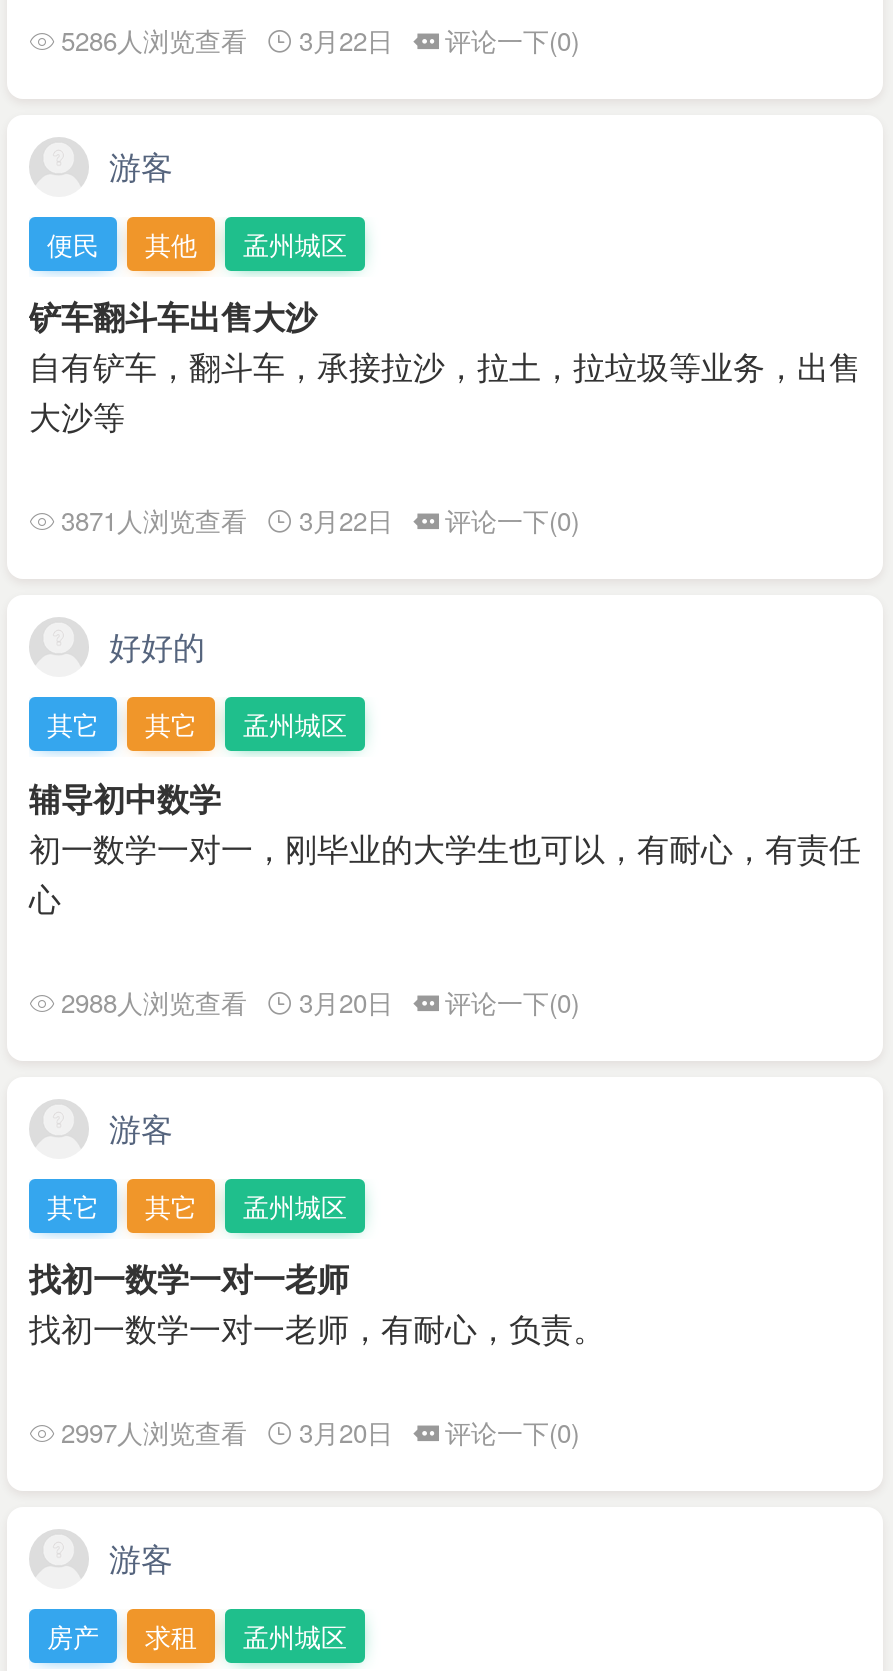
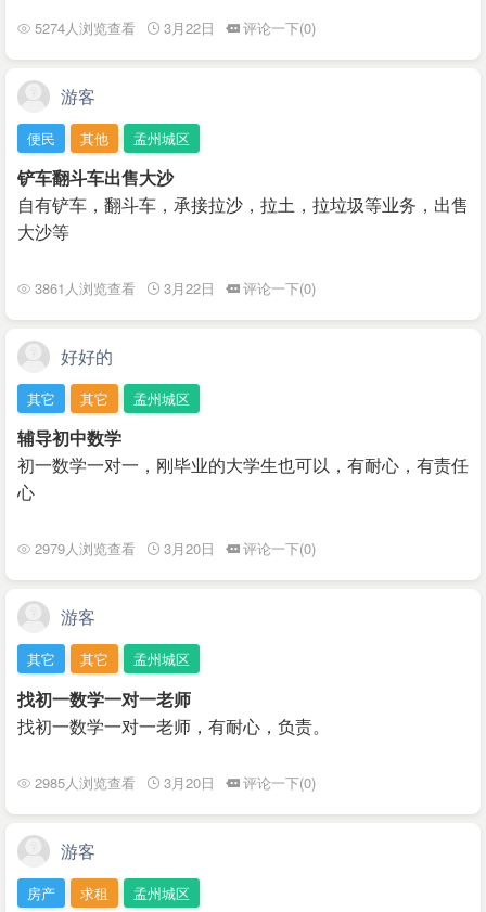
[61,21,579,59] 5286人浏览查看 3月22日 评论一下(0) -> [35,17,316,38] 5274人浏览查看 3月22日 评论一下(0)
[61,501,579,539] 3871人浏览查看 3月22日 评论一下(0) -> [35,278,316,298] 3861人浏览查看 3月22日 评论一下(0)
[61,982,579,1020] 2988人浏览查看 3月20日 评论一下(0) -> [35,538,316,559] 2979人浏览查看 3月20日 评论一下(0)
[61,1412,579,1450] 2997人浏览查看 3月20日 评论一下(0) -> [35,772,316,792] 2985人浏览查看 3月20日 评论一下(0)

